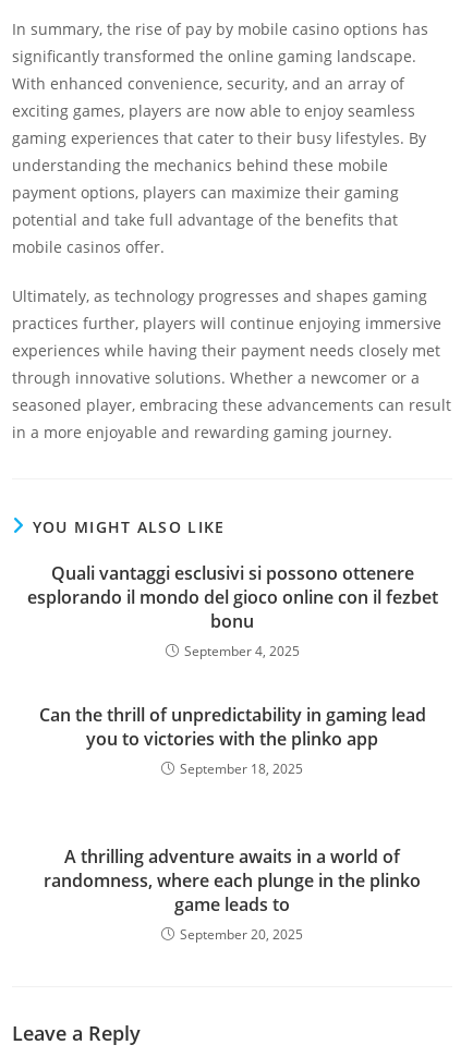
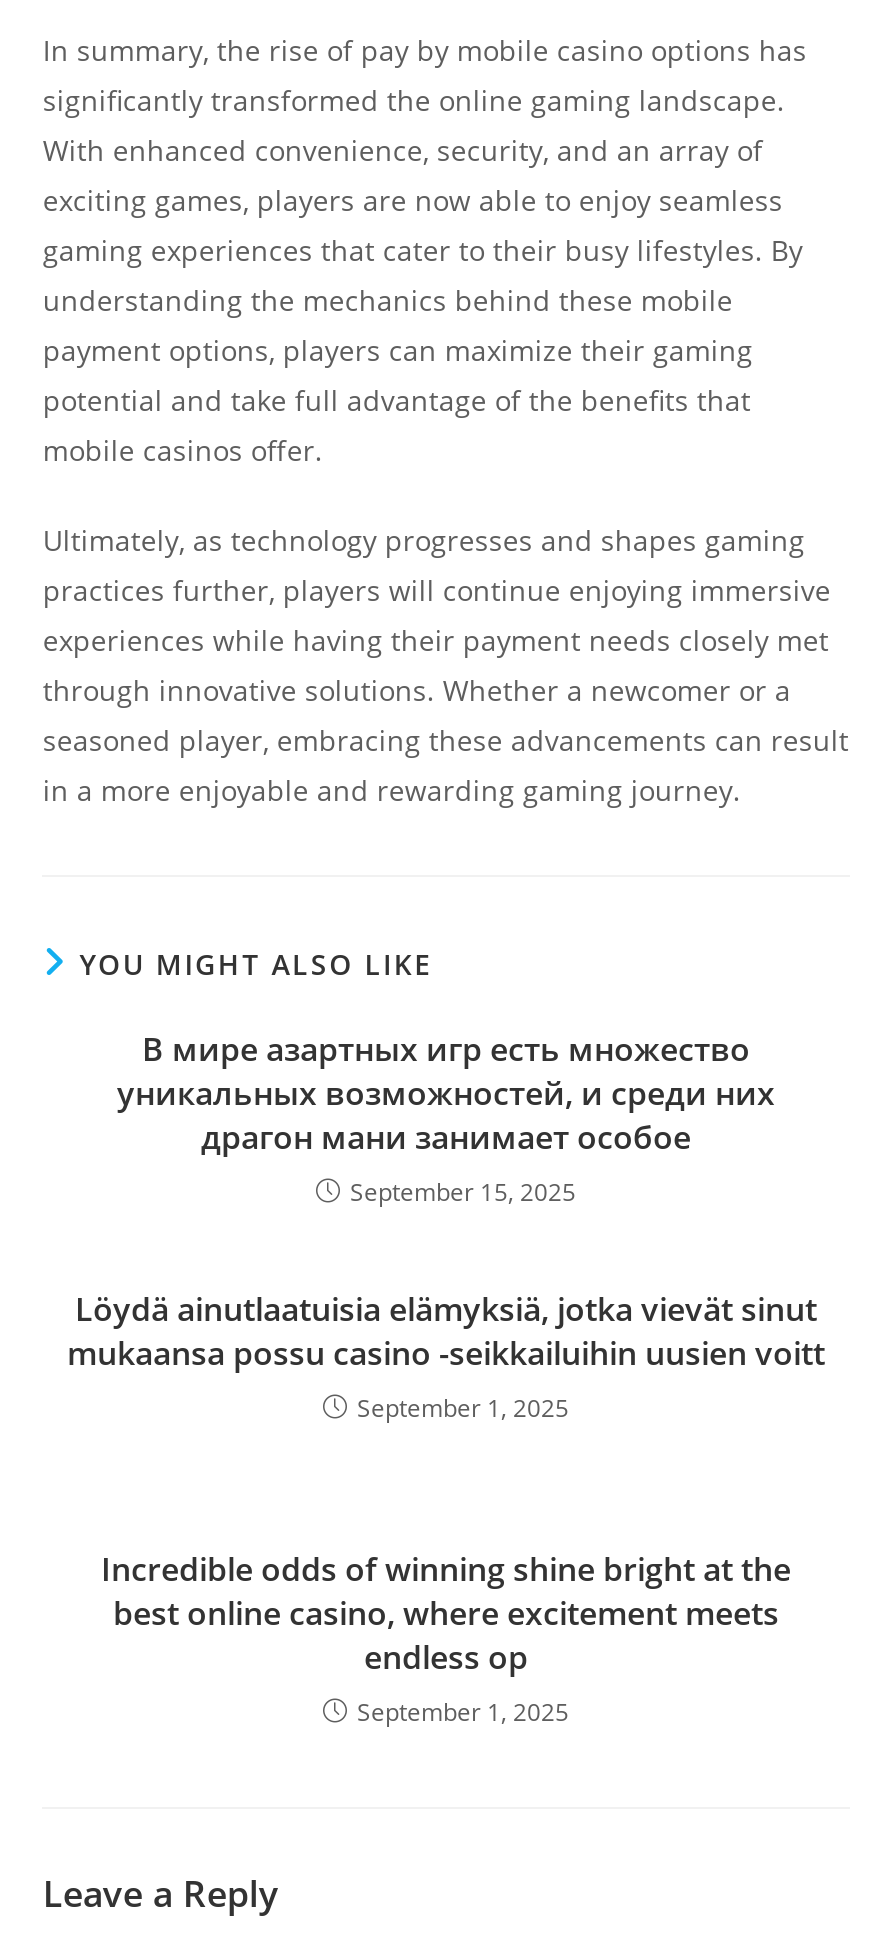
[27,561,438,660] Quali vantaggi esclusivi si possono ottenere | esplorando il mondo del gioco online con il fezbet | bonu | September 4, 2025 -> [117,1026,775,1208] В мире азартных игр есть множество | уникальных возможностей, и среди них | драгон мани занимает особое | September 15, 2025
[39,702,426,778] Can the thrill of unpredictability in gaming lead | you to victories with the plinko app | September 18, 2025 -> [67,1286,825,1424] Löydä ainutlaatuisia elämyksiä, jotka vievät sinut | mukaansa possu casino -seikkailuihin uusien voitt | September 1, 2025
[44,844,421,943] A thrilling adventure awaits in a world of | randomness, where each plunge in the plinko | game leads to | September 20, 2025 -> [101,1546,791,1728] Incredible odds of winning shine bright at the | best online casino, where excitement meets | endless op | September 1, 2025

